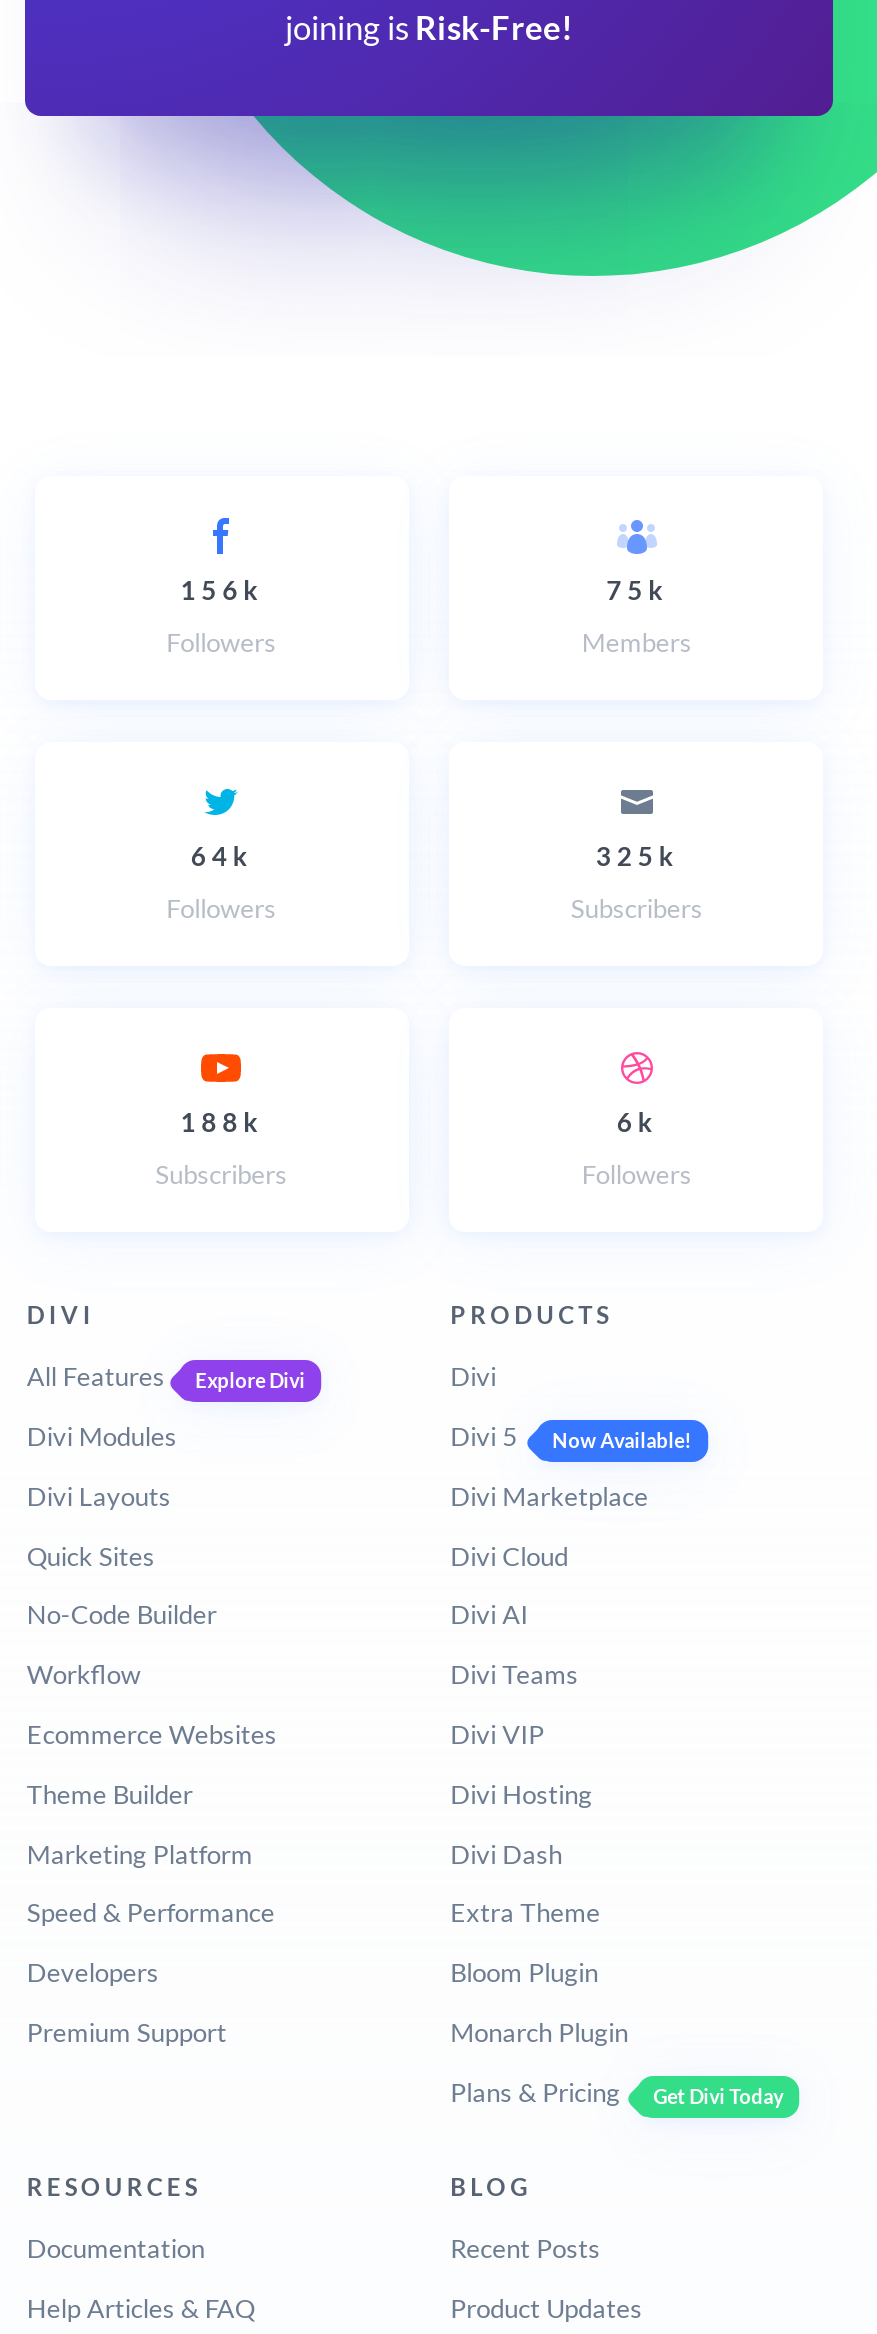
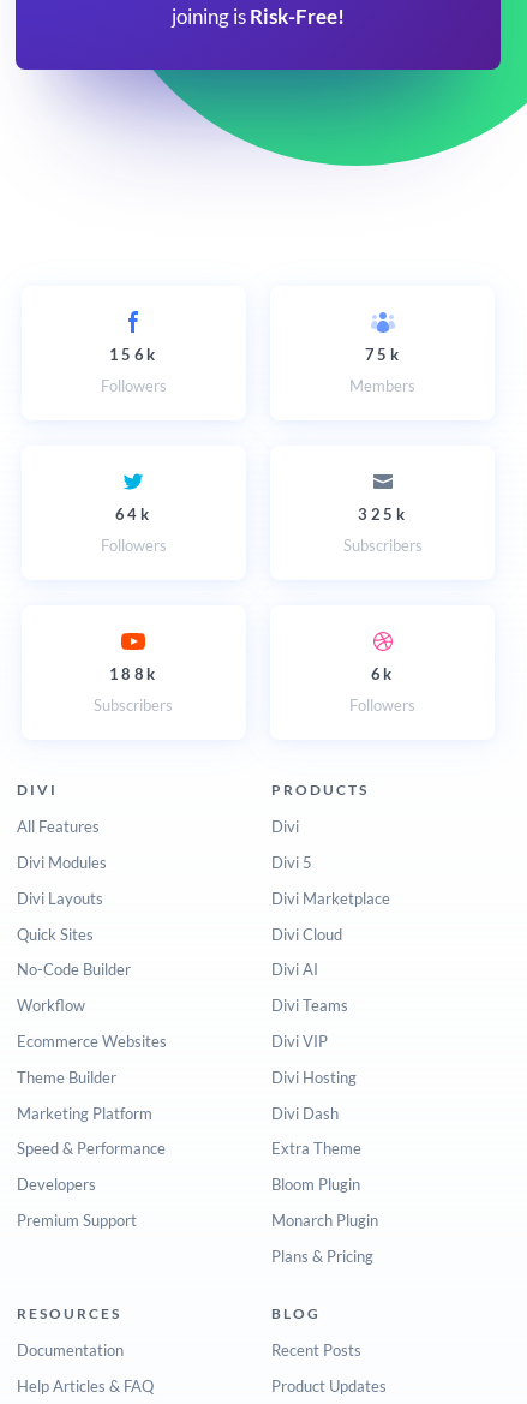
[195,1368,305,1392] Explore Divi -> none
[551,1428,691,1452] Now Available! -> none
[652,2084,782,2108] Get Divi Today -> none

